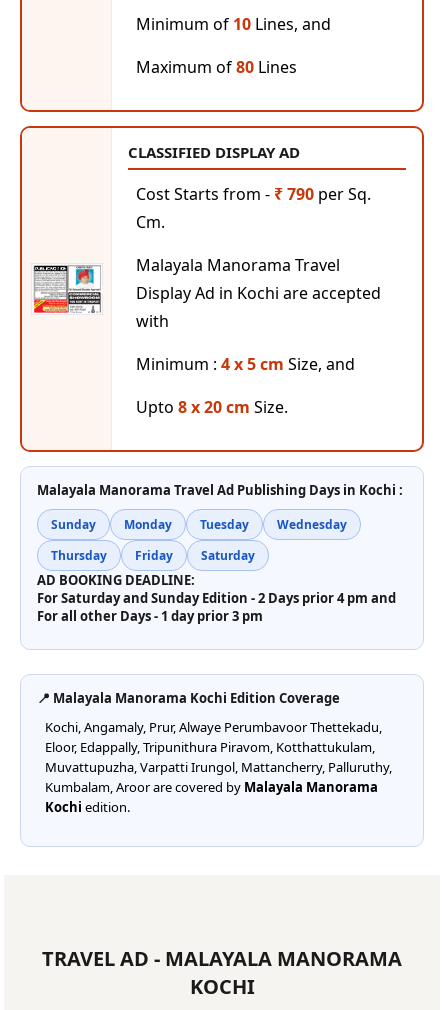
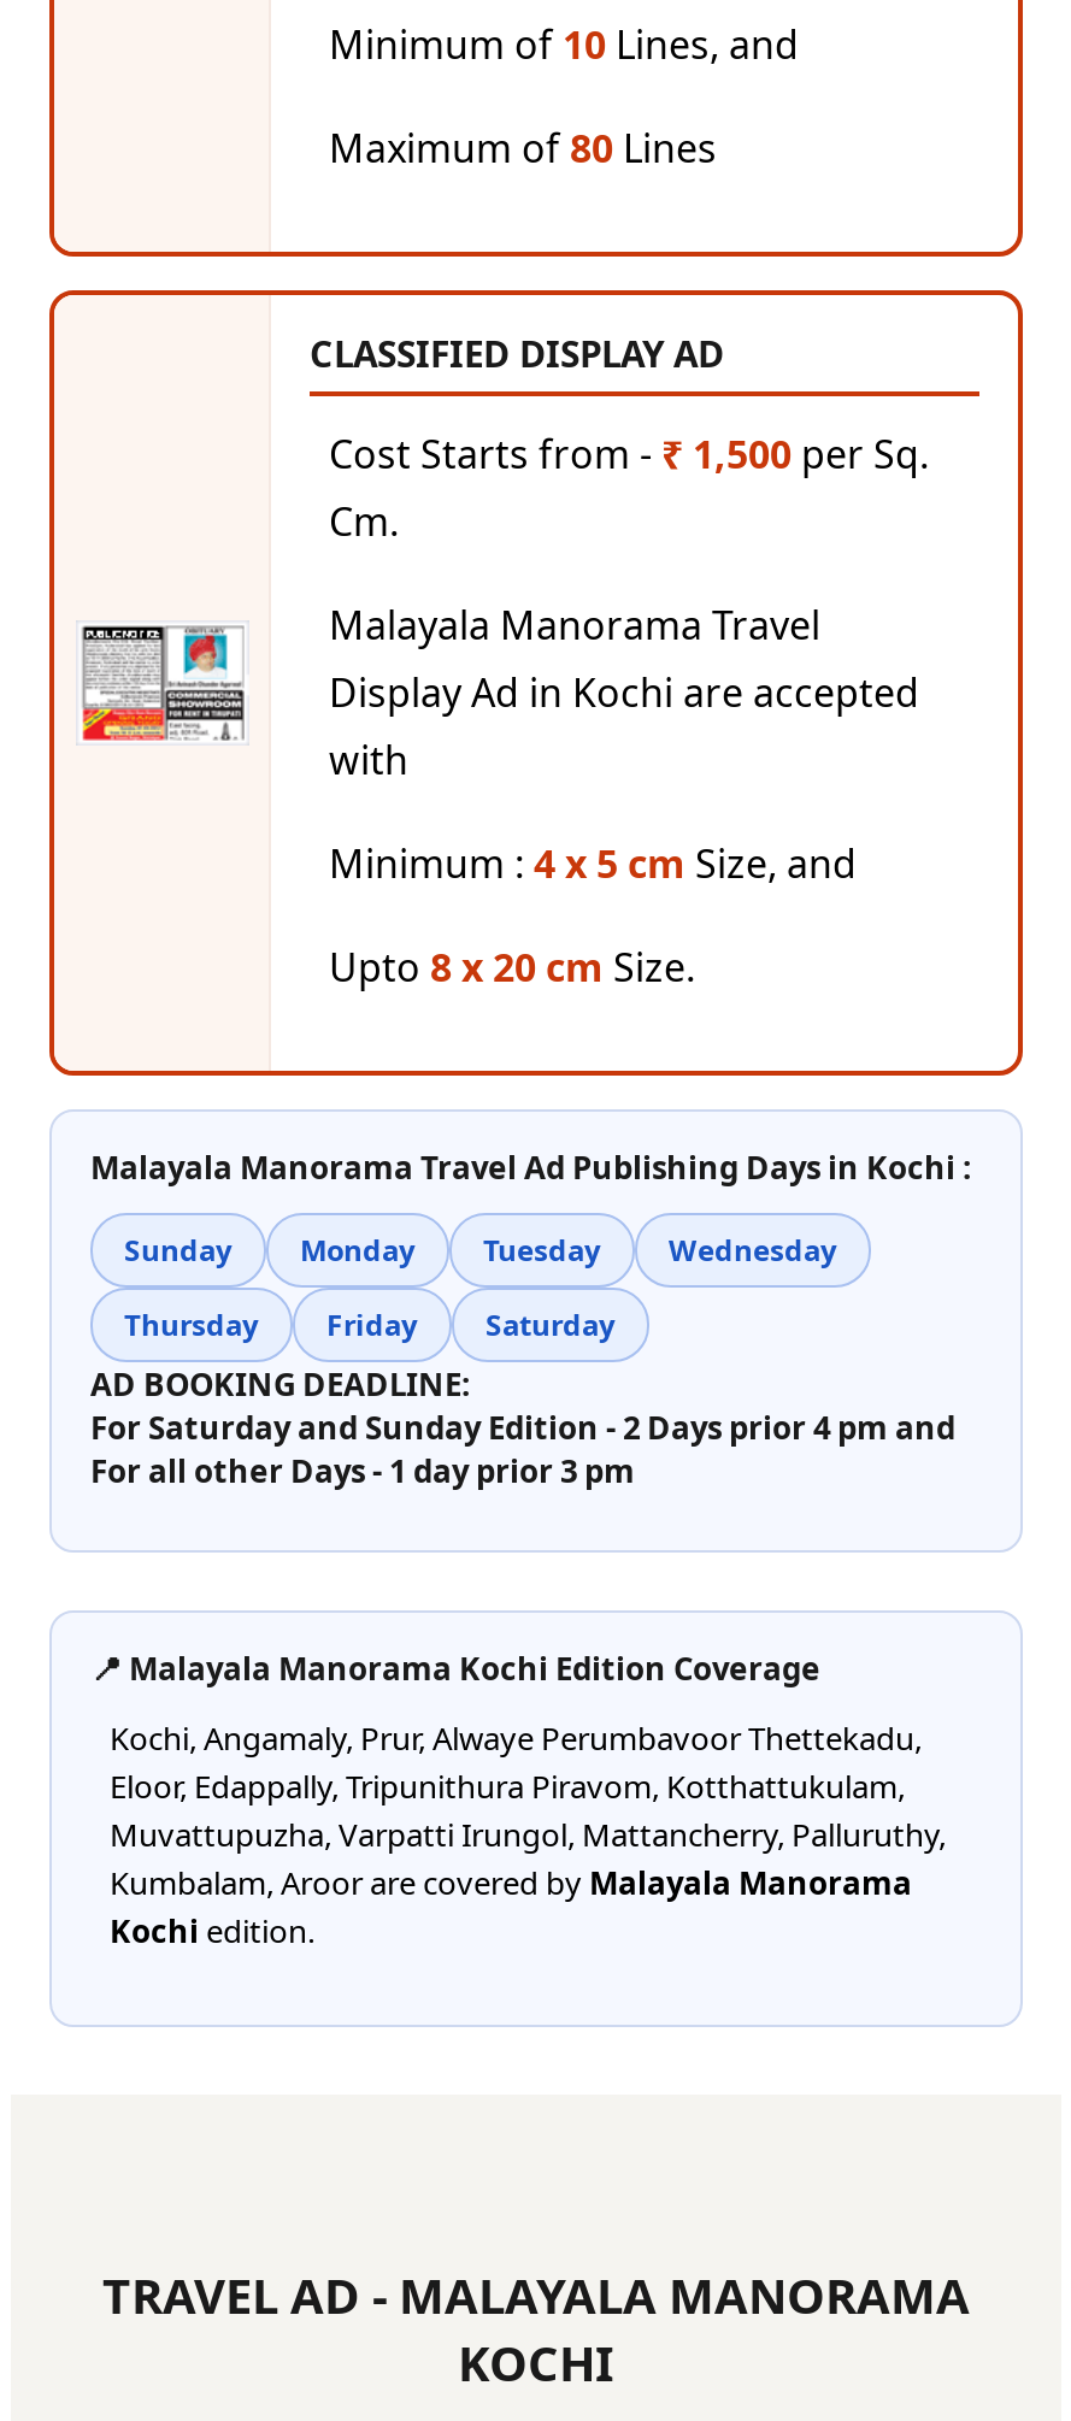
[136,183,371,205] Cost Starts from - ₹ 790 per Sq. -> [329,428,929,481] Cost Starts from - ₹ 1,500 per Sq.

